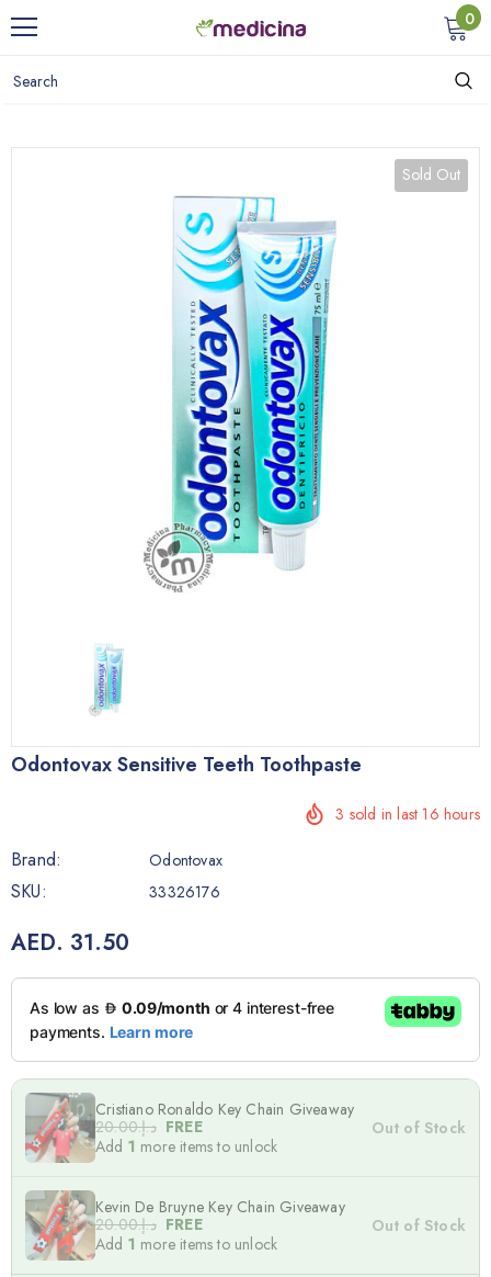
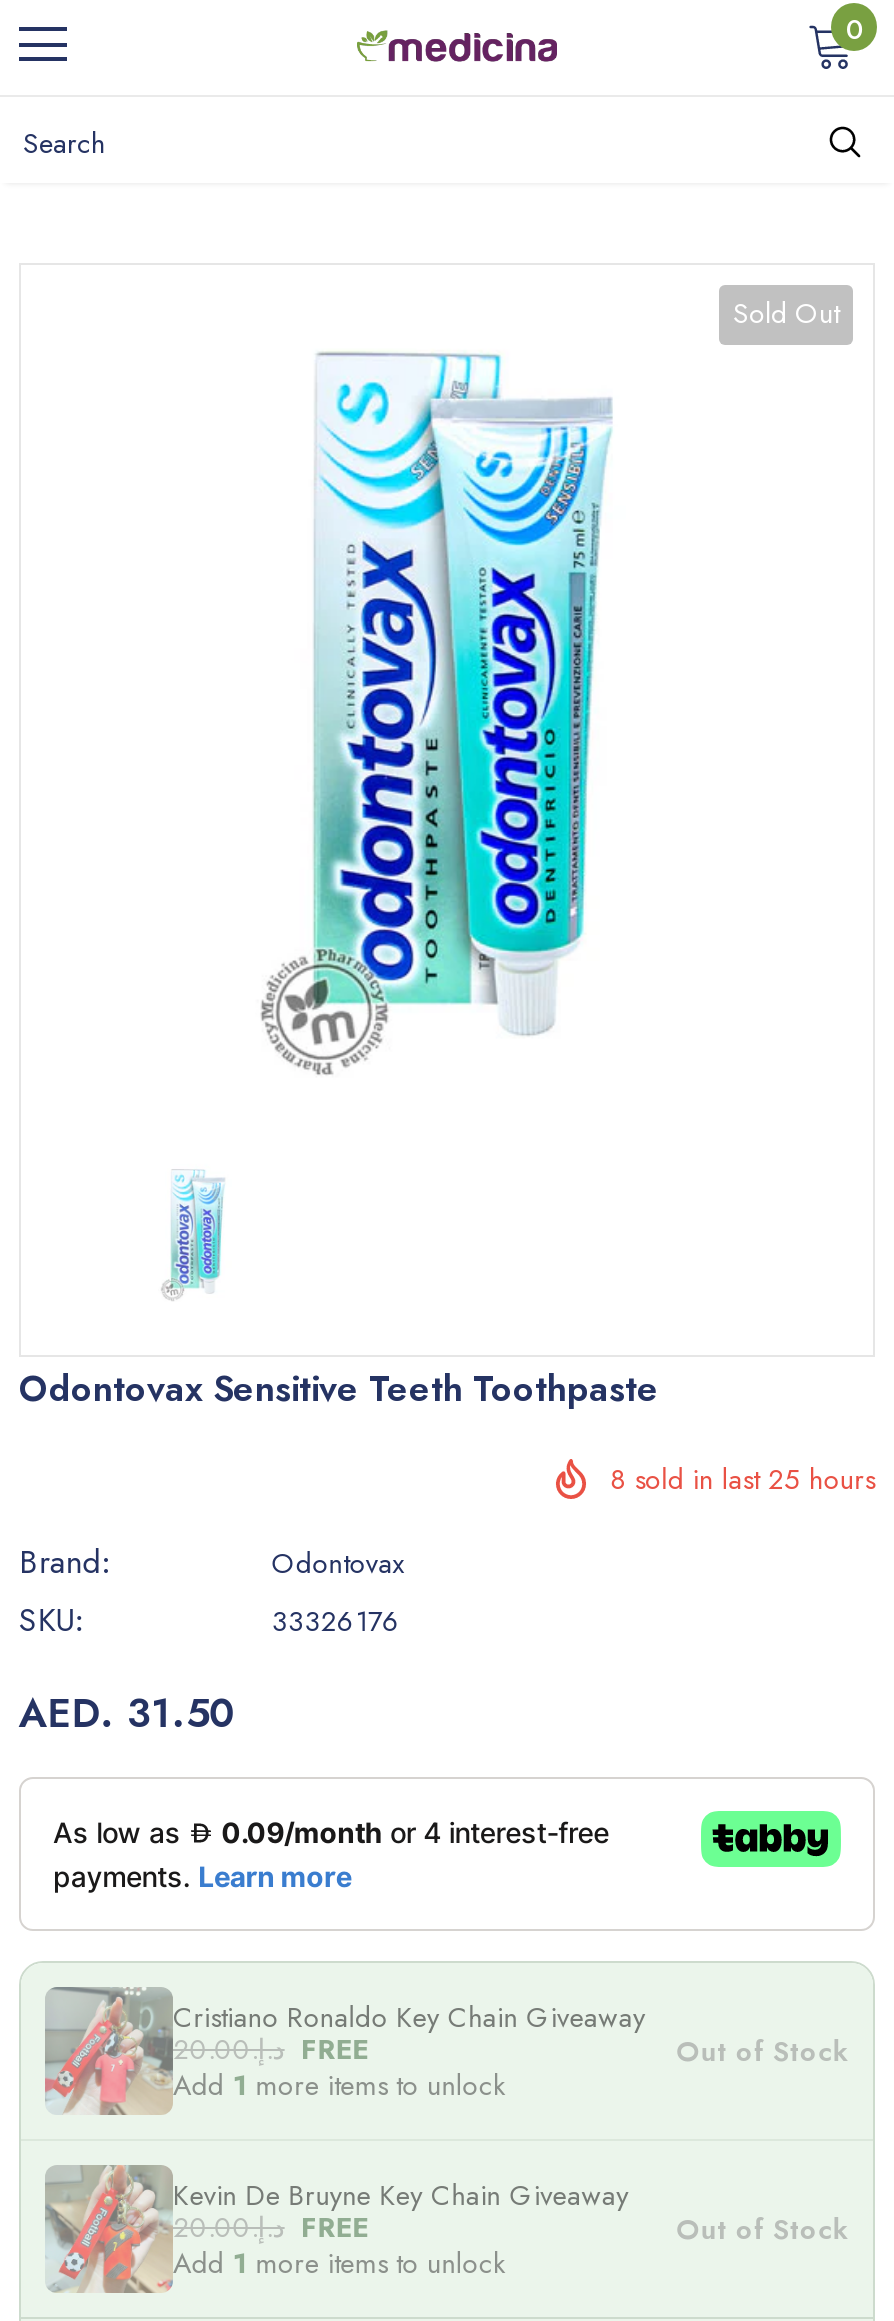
[336,803,480,825] 3 sold in last 16 hours -> [610,1459,875,1499] 8 sold in last 25 hours

